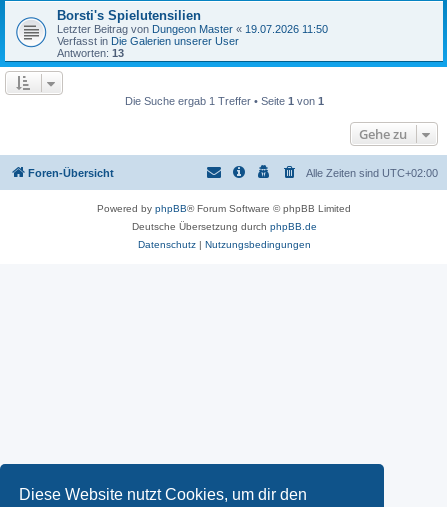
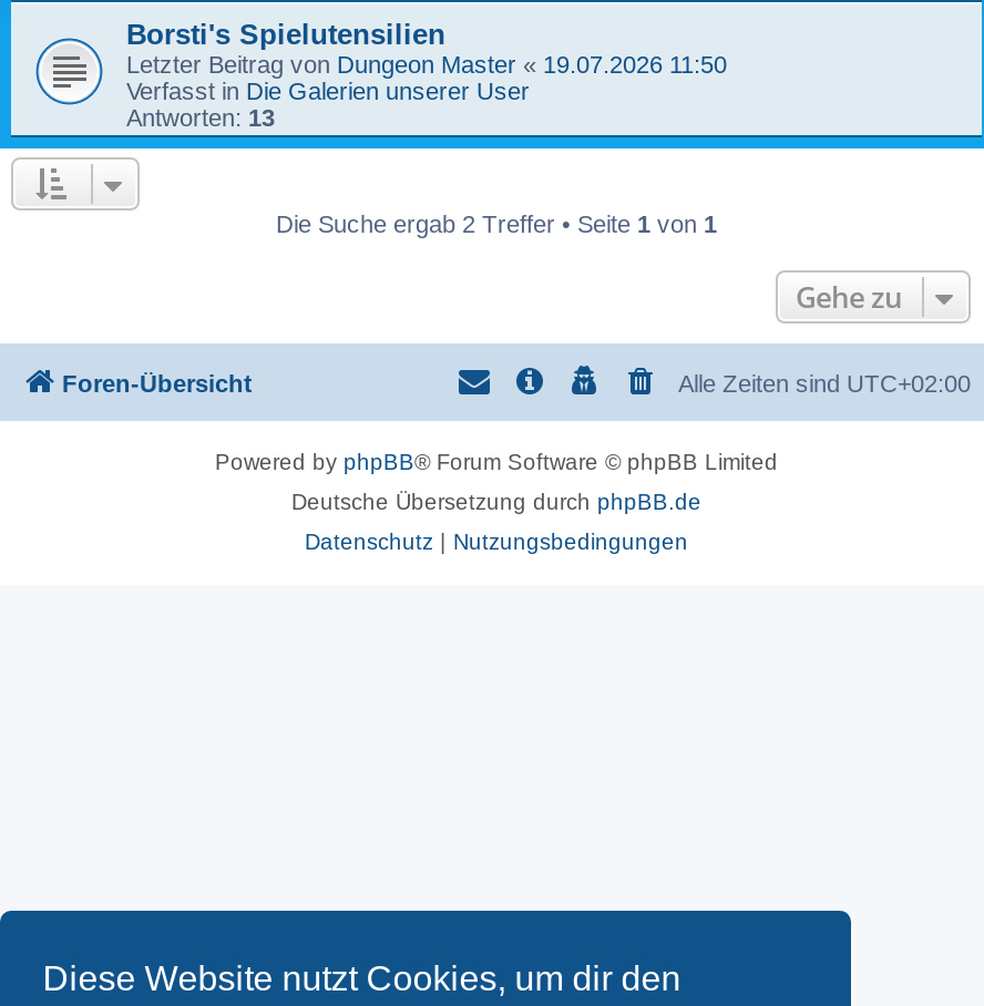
[124,94,323,106] Die Suche ergab 1 Treffer • Seite 1 von 1 -> [276,209,717,236] Die Suche ergab 2 Treffer • Seite 1 von 1

